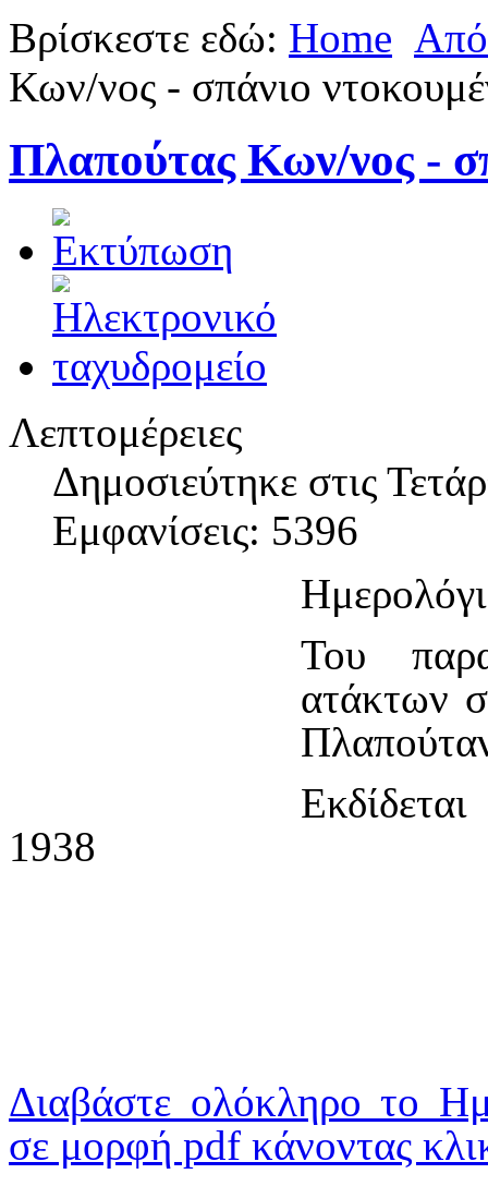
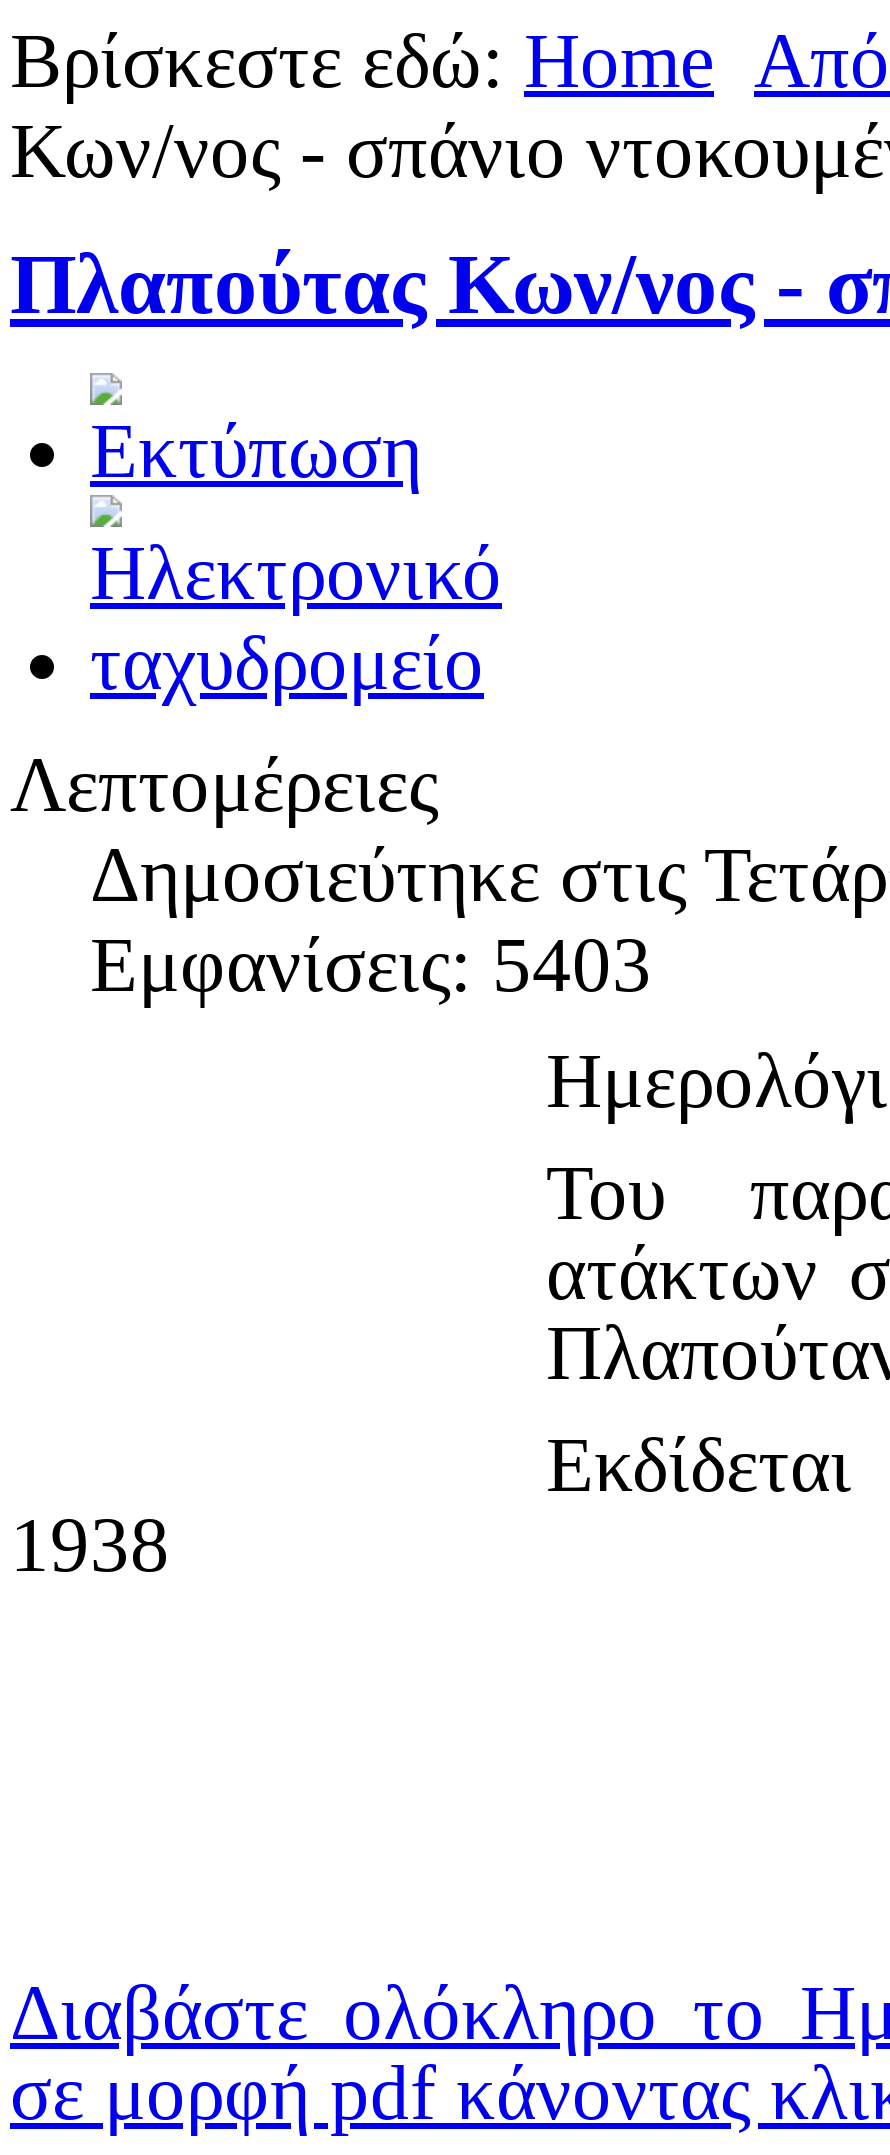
[52,507,358,553] Εμφανίσεις: 5396 -> [90,920,652,1006] Εμφανίσεις: 5403

